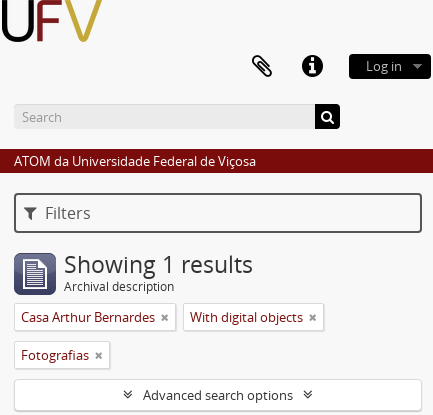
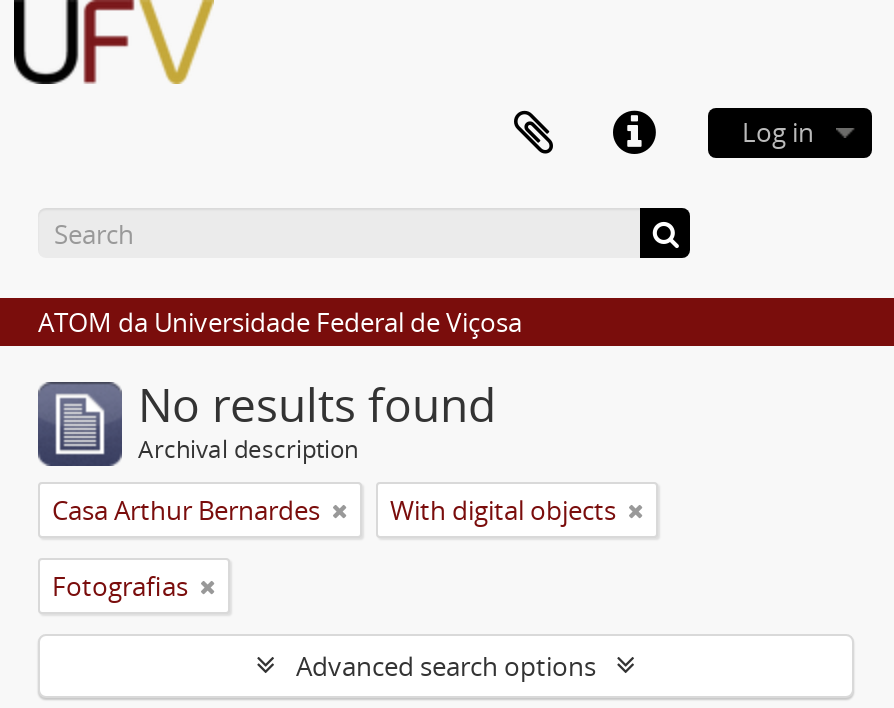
[41,202,253,280] Filters | Showing 1 results -> [138,374,496,436] No results found

